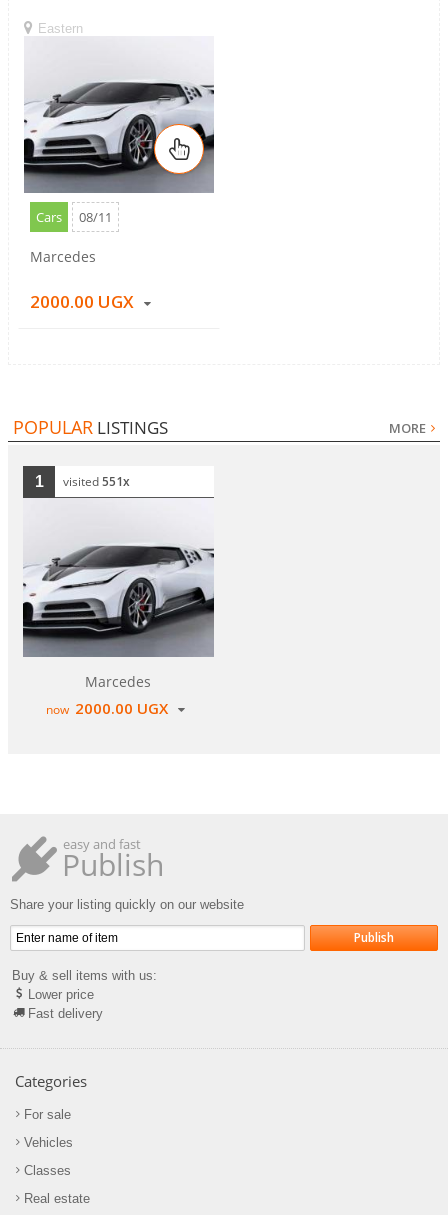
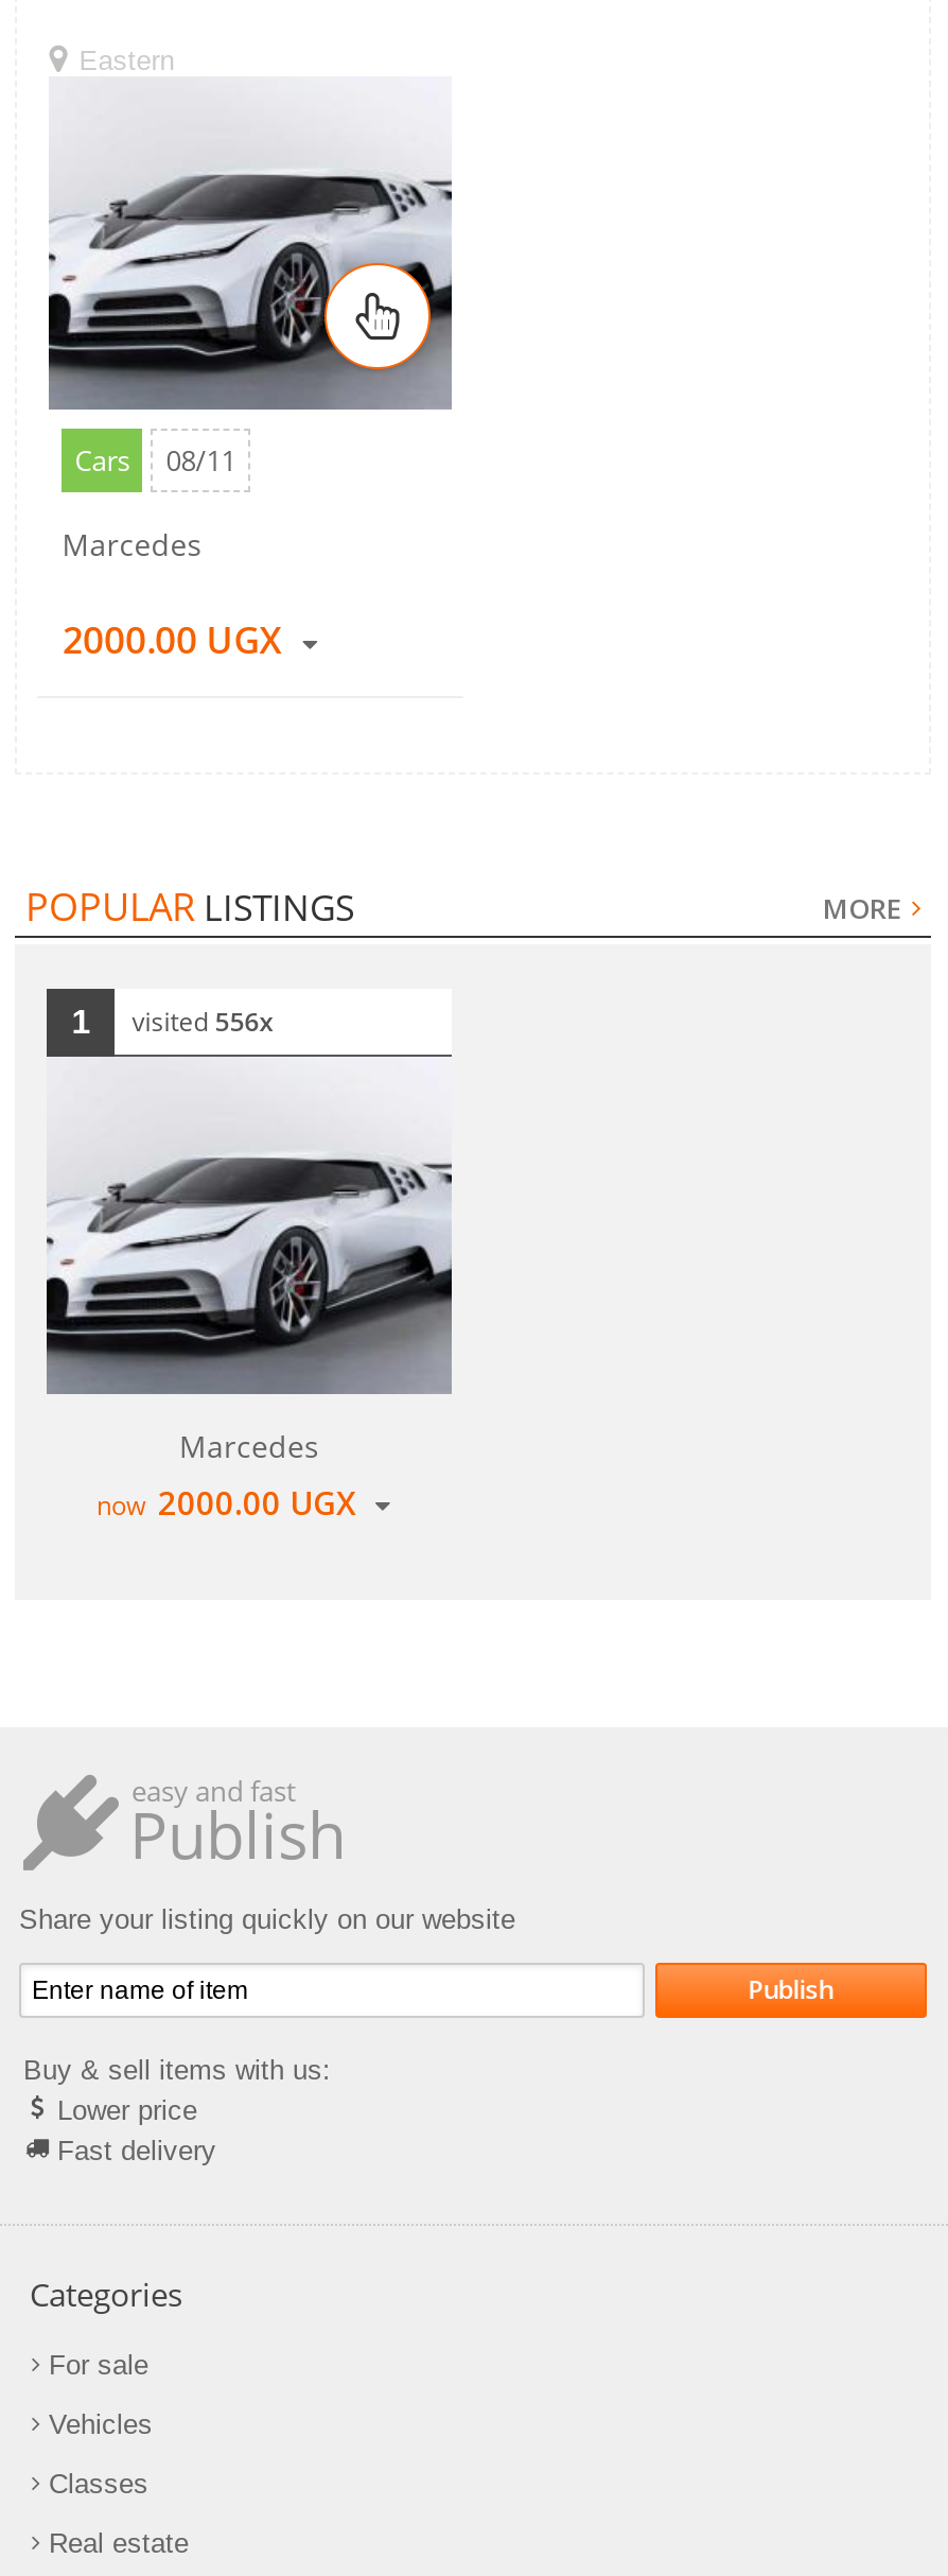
[35,473,130,490] 1 visited 551x -> [71,1004,274,1040] 1 visited 556x

